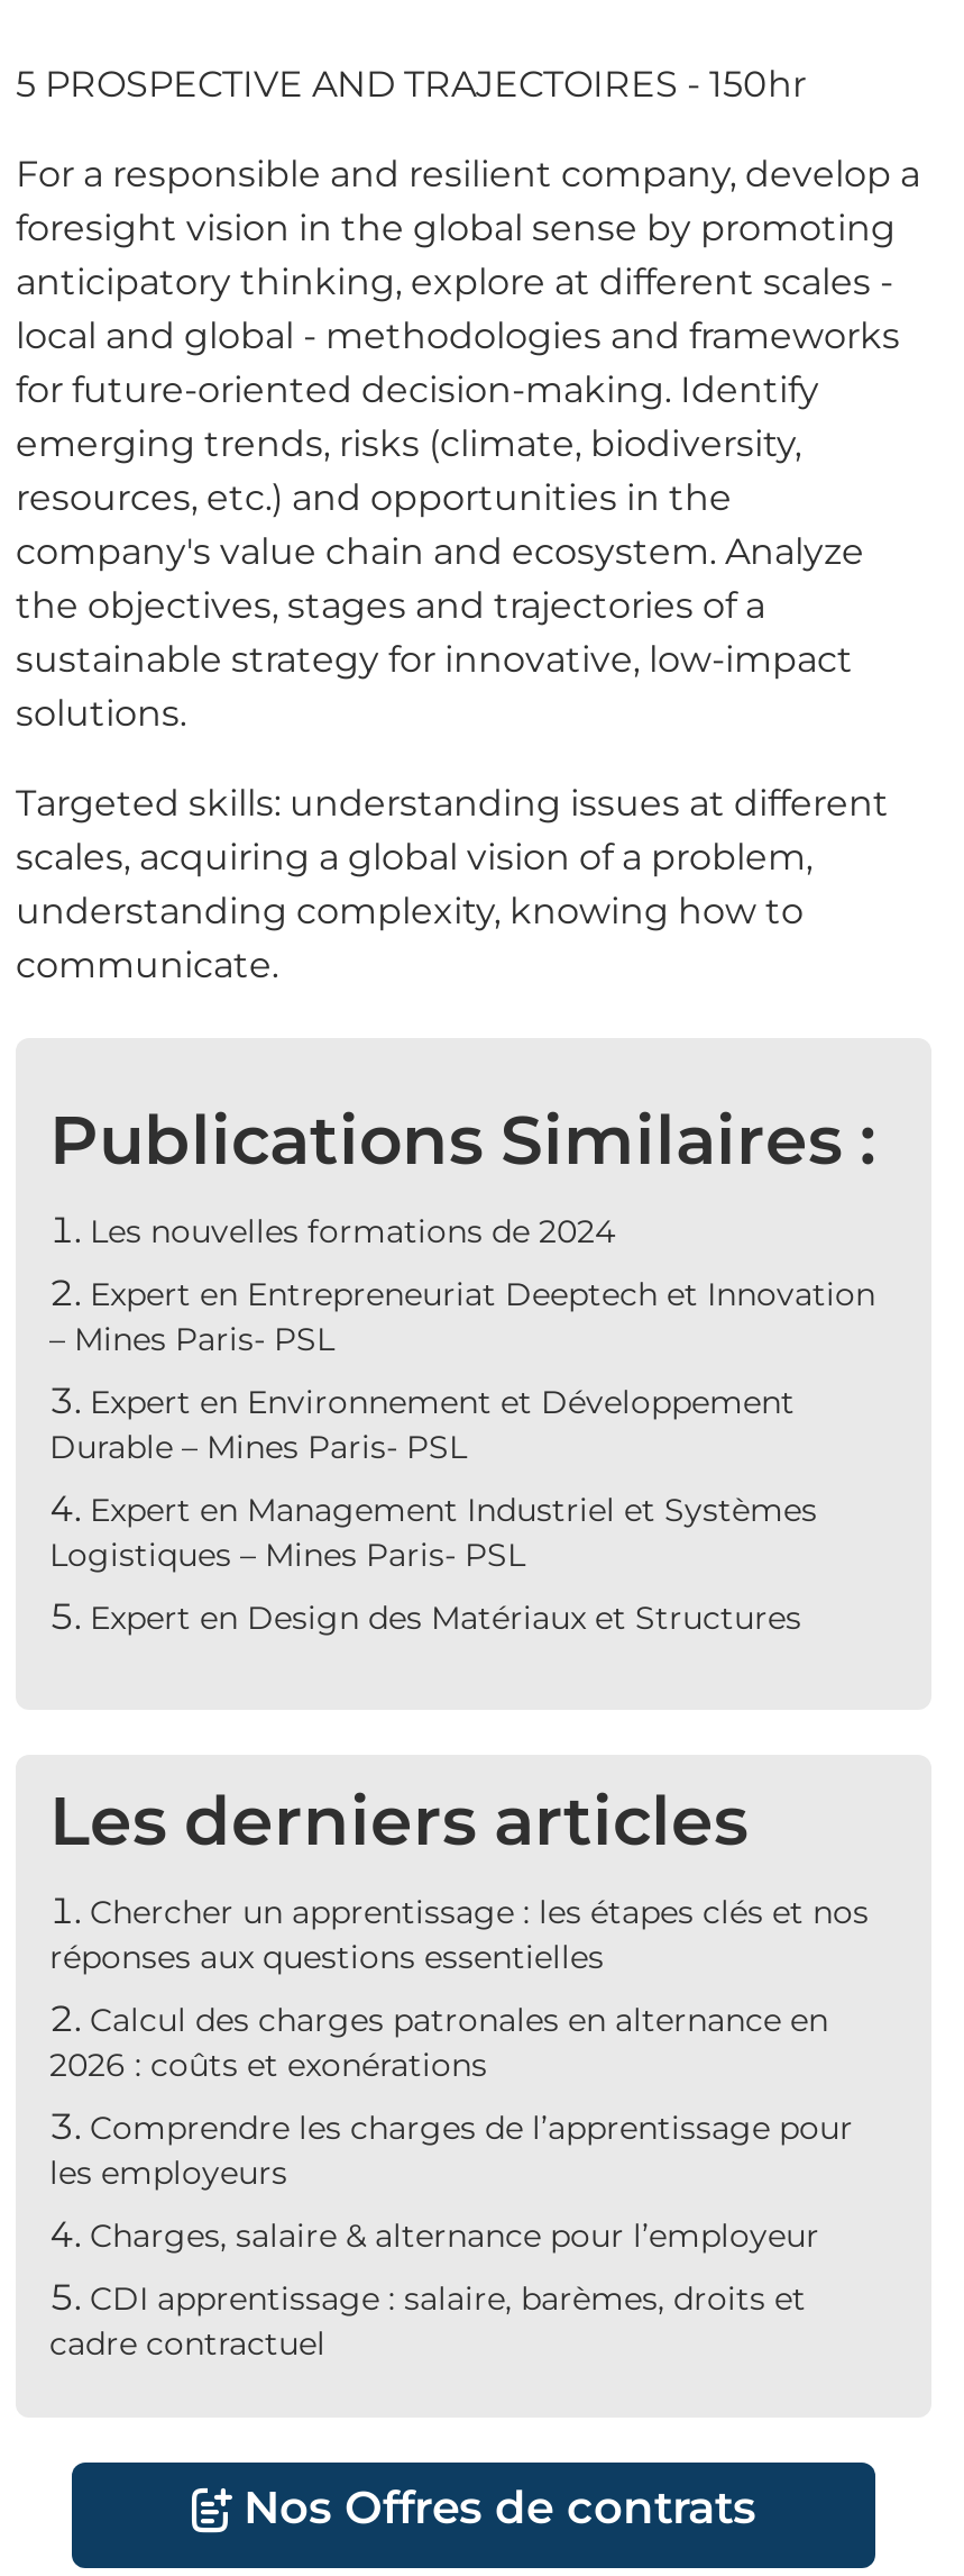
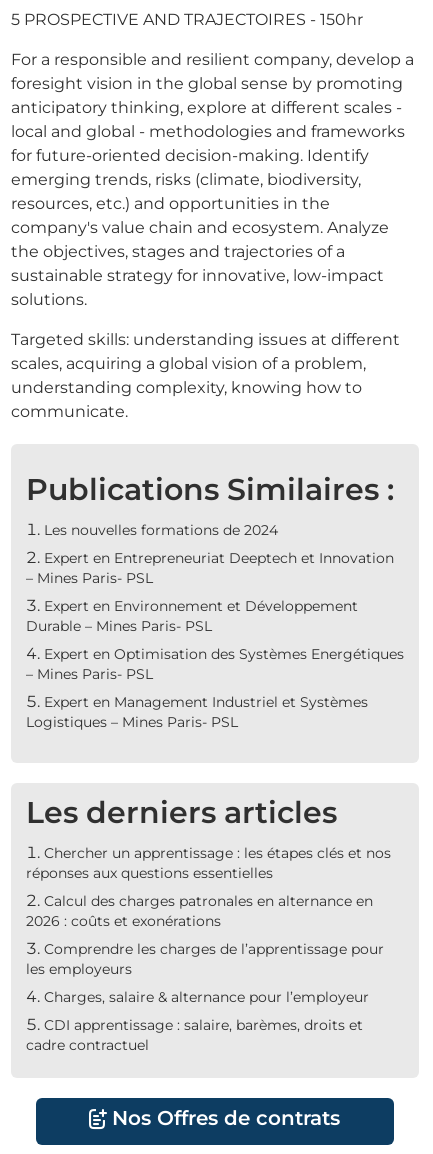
none -> [26,645,404,683] Expert en Optimisation des Systèmes Energétiques | – Mines Paris- PSL
moved [49,1489,817,1574] -> [26,693,368,731]: Expert en Management Industriel et Systèmes | Logistiques – Mines Paris- PSL
[90,1597,801,1637] Expert en Design des Matériaux et Structures -> none

